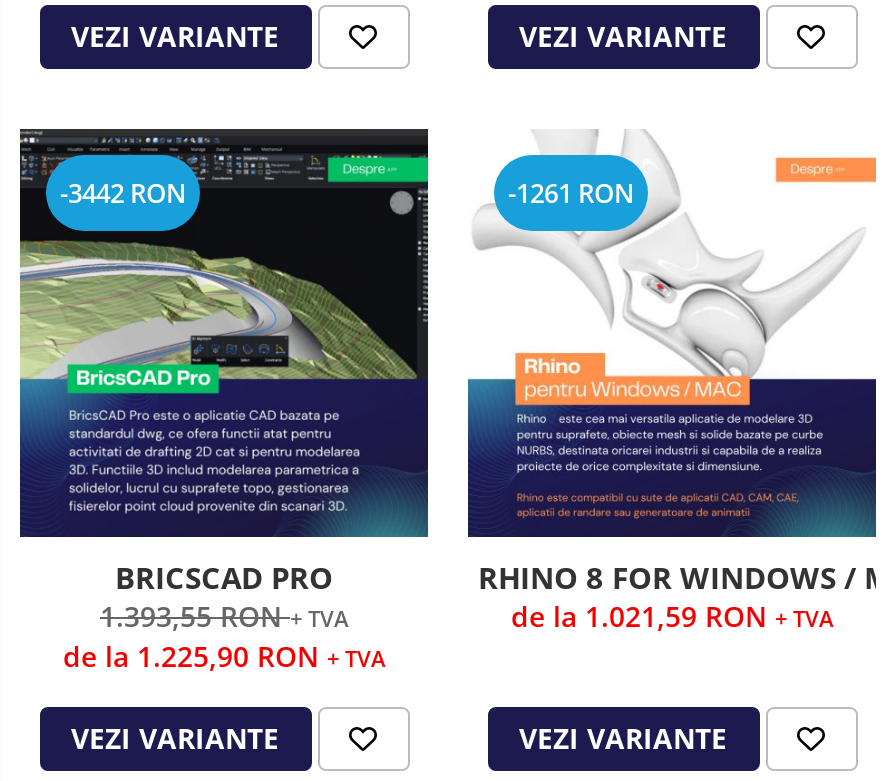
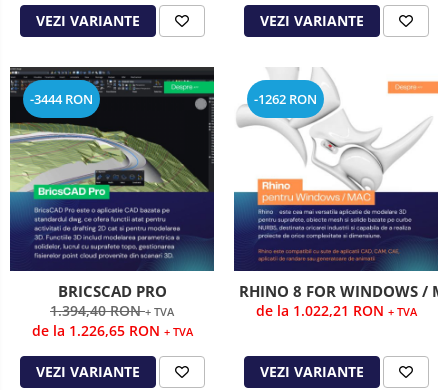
[60,174,186,210] -3442 RON -> [30,90,93,108] -3444 RON
[508,174,634,210] -1261 RON -> [254,90,317,108] -1262 RON
[100,596,348,634] 1.393,55 RON+ TVA -> [50,301,174,320] 1.394,40 RON+ TVA
[511,596,833,634] de la 1.021,59 RON + TVA -> [255,301,416,320] de la 1.022,21 RON + TVA
[63,636,385,674] de la 1.225,90 RON + TVA -> [31,321,192,340] de la 1.226,65 RON + TVA

